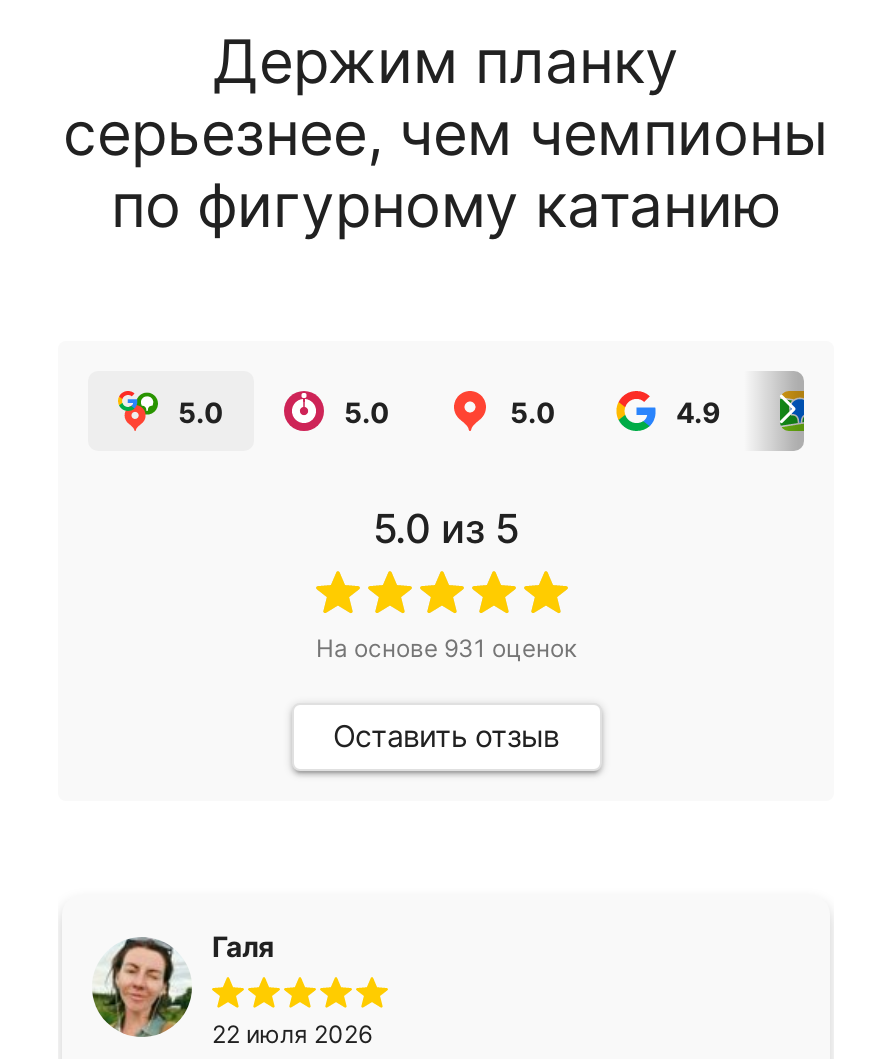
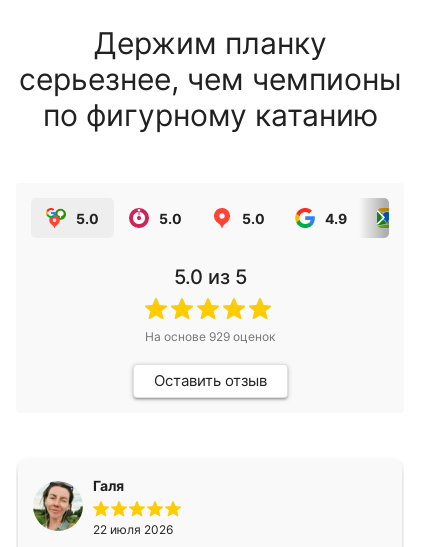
[316,633,576,663] На основе 931 оценок -> [145,329,275,344] На основе 929 оценок

